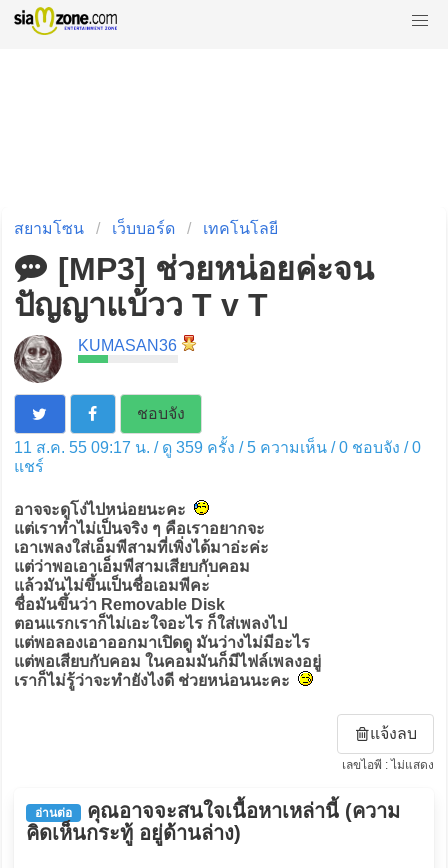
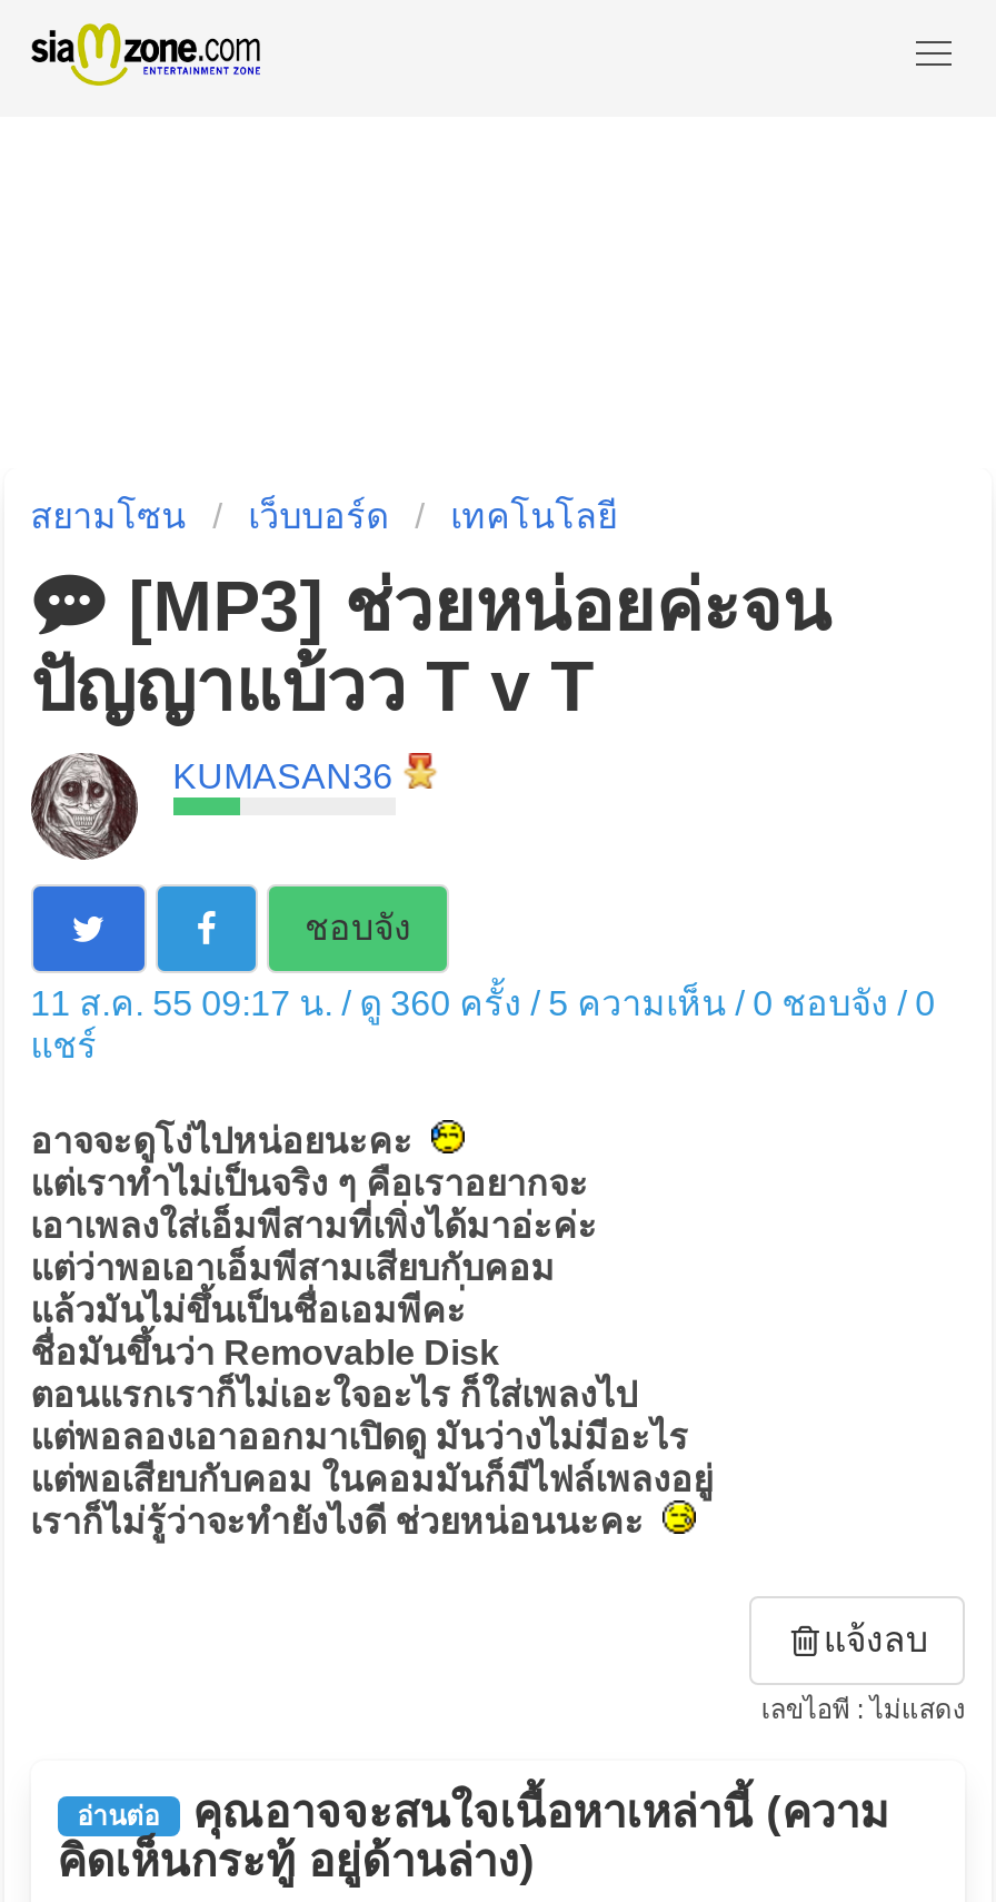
[14,439,421,456] 11 ส.ค. 55 09:17 น. / ดู 359 ครั้ง / 5 ความเห็น / 0ชอบจัง / 0 -> [30,984,935,1022] 11 ส.ค. 55 09:17 น. / ดู 360 ครั้ง / 5 ความเห็น / 0ชอบจัง / 0

